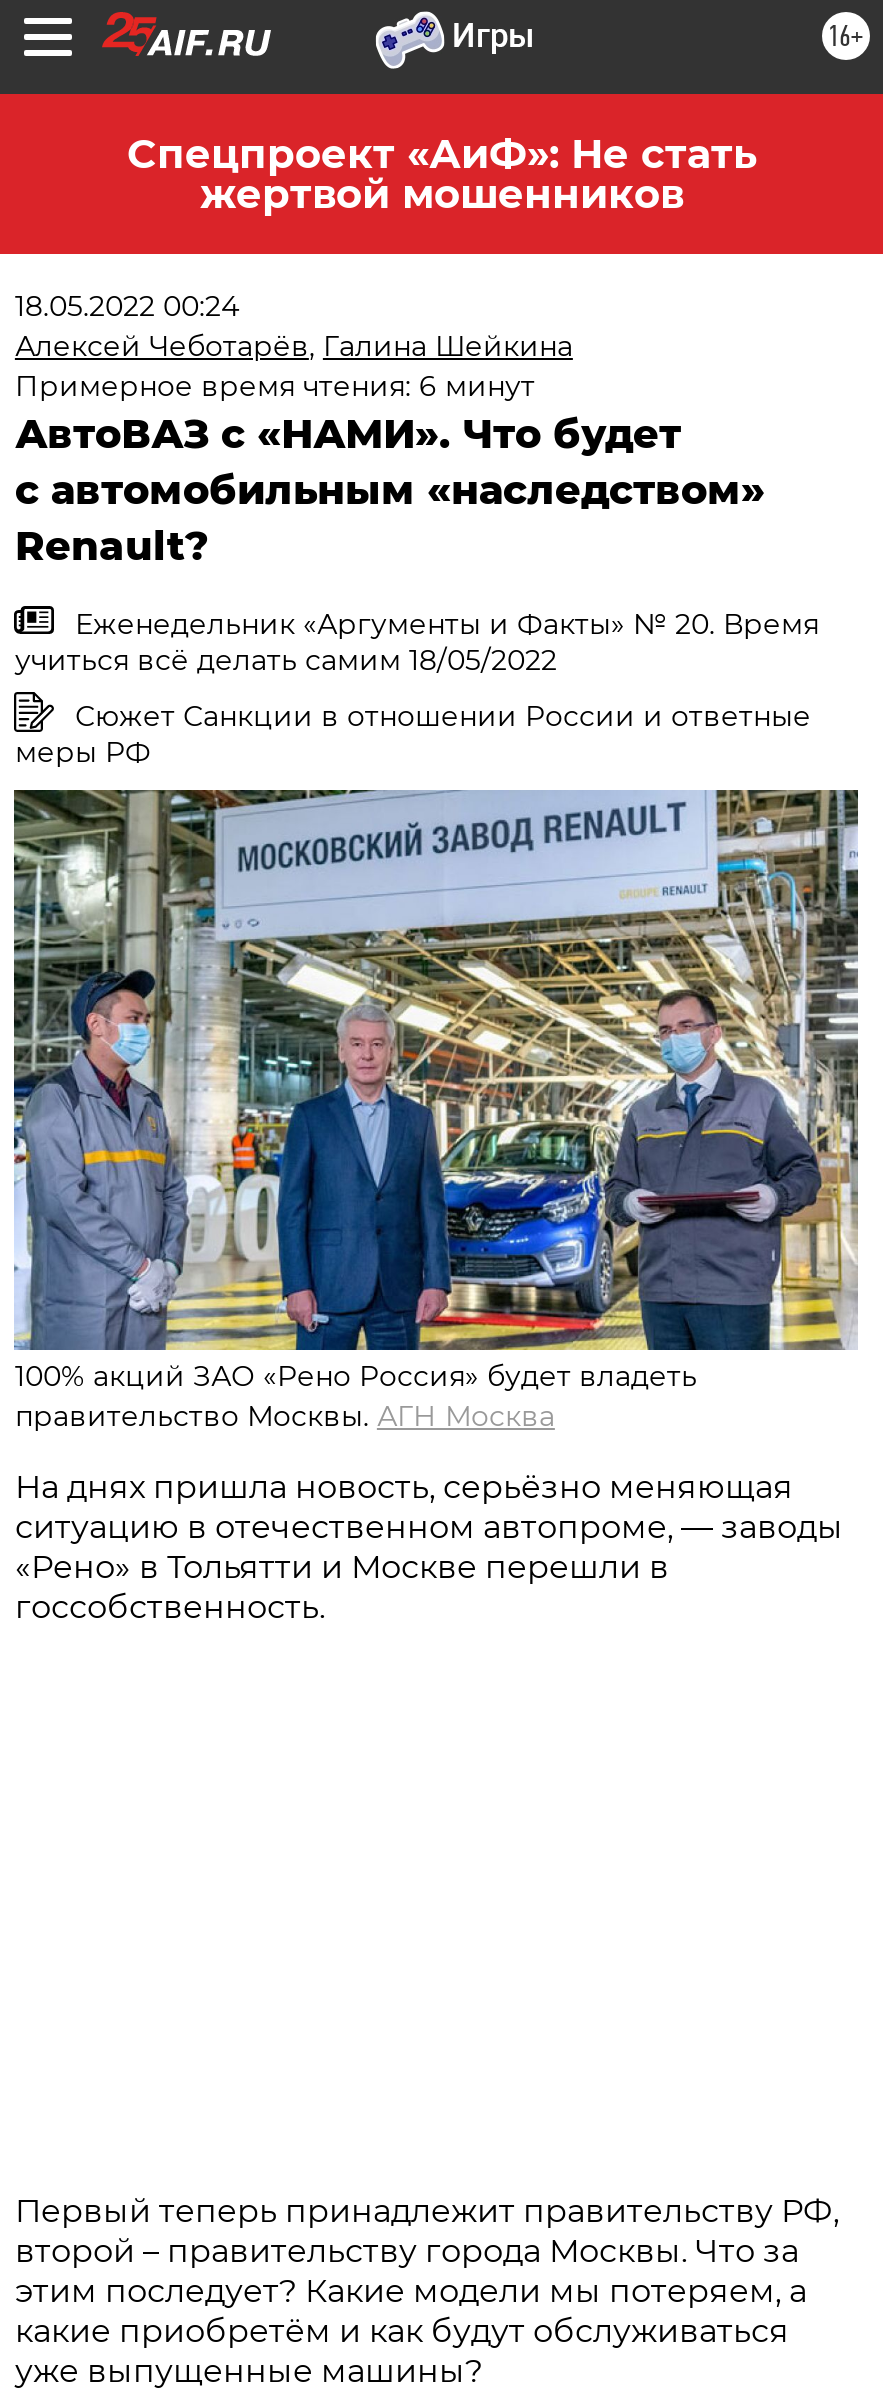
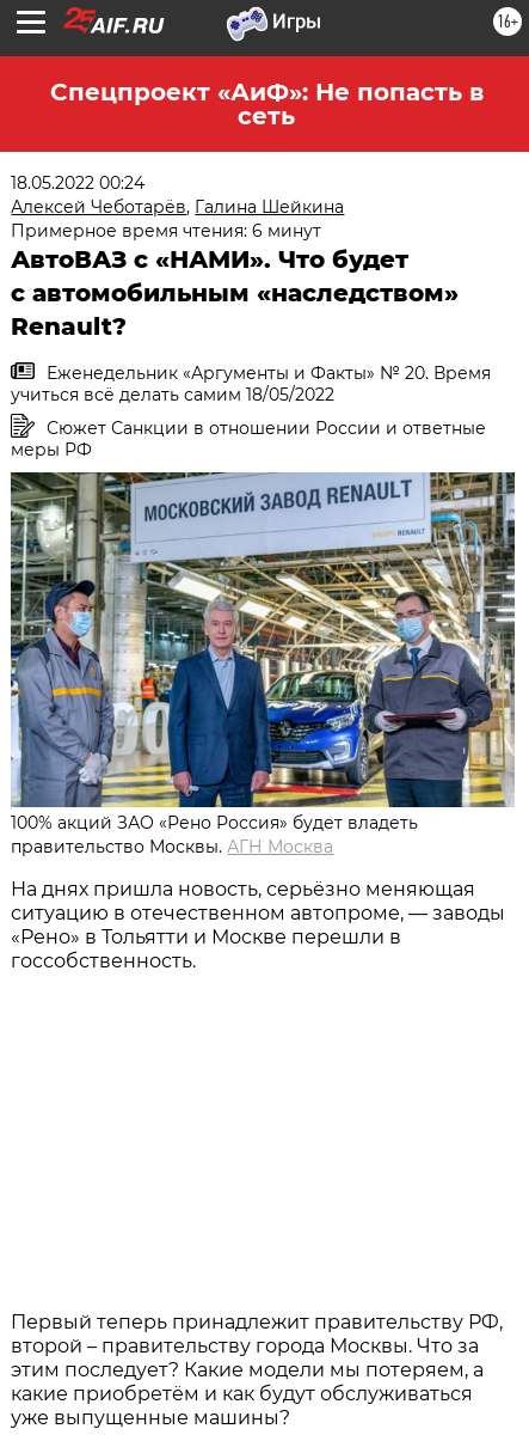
[127,130,757,218] Спецпроект «АиФ»: Не стать | жертвой мошенников -> [50,78,483,130] Спецпроект «АиФ»: Не попасть в | сеть

